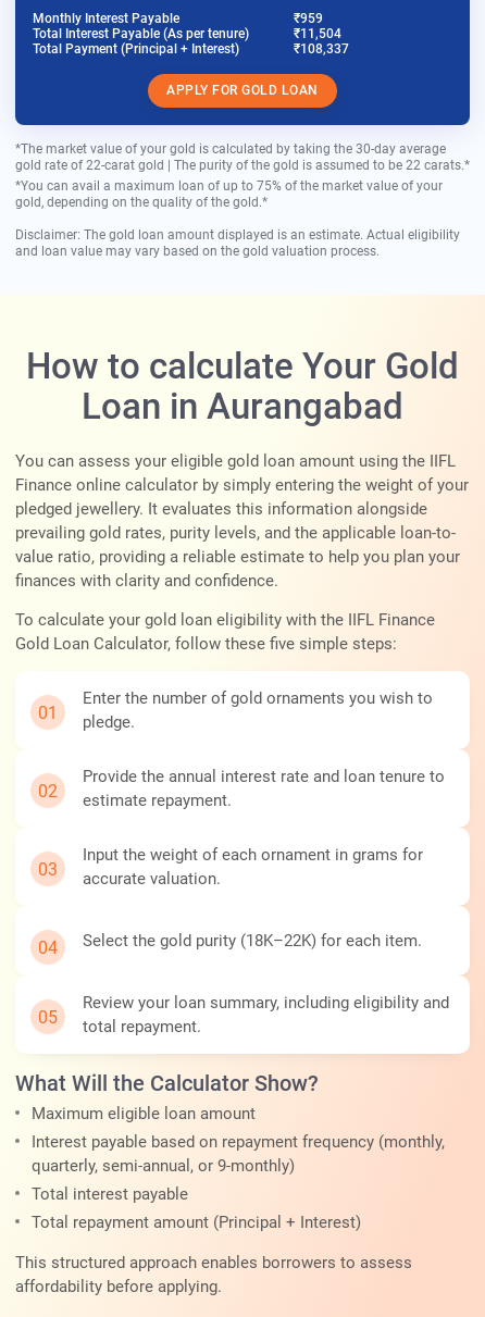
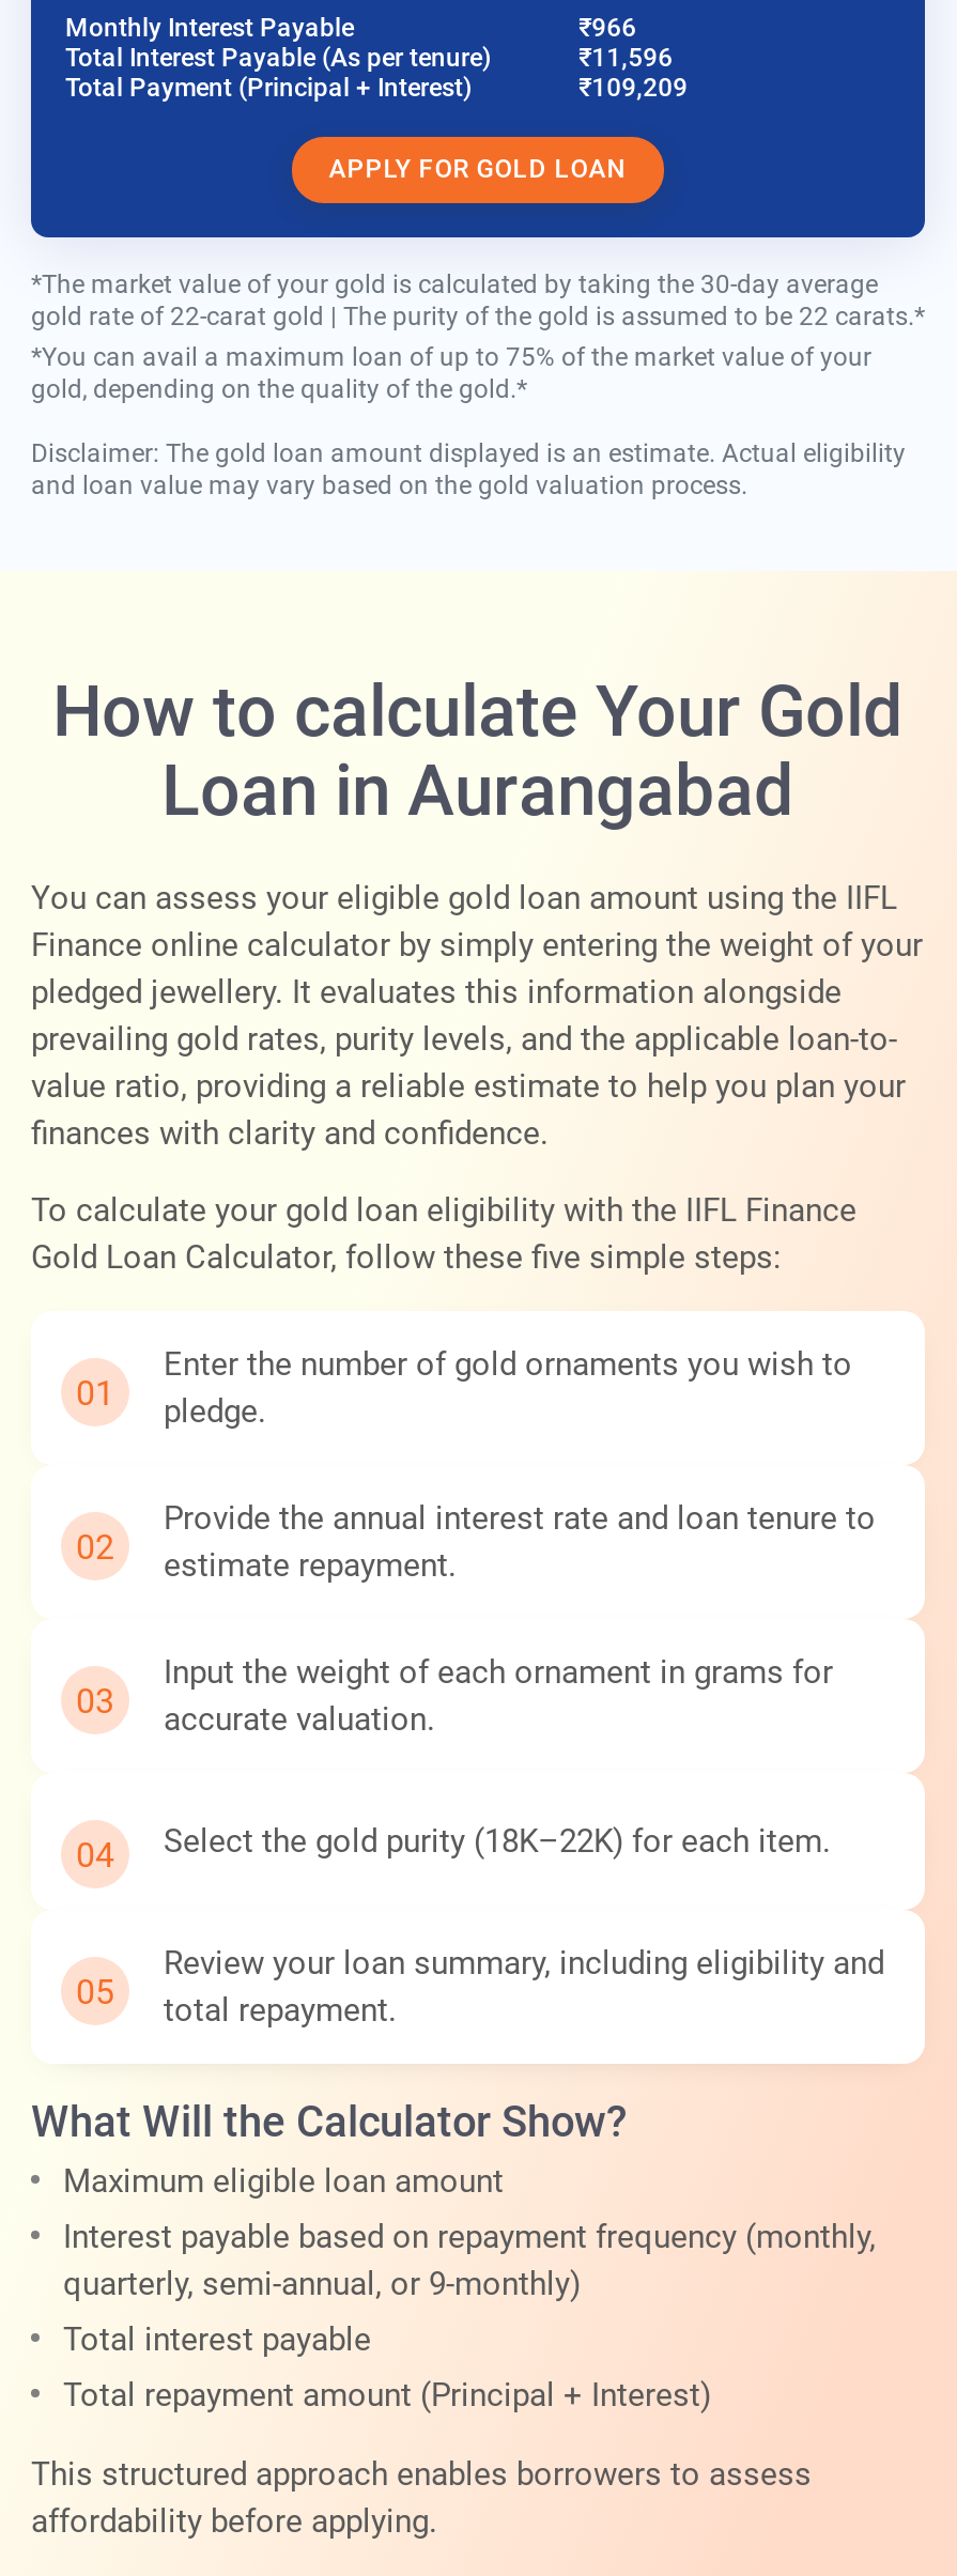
[294,11,323,26] ₹959 -> [579,13,637,43] ₹966
[294,26,342,41] ₹11,504 -> [579,43,673,73] ₹11,596
[294,41,349,57] ₹108,337 -> [579,73,688,103] ₹109,209

